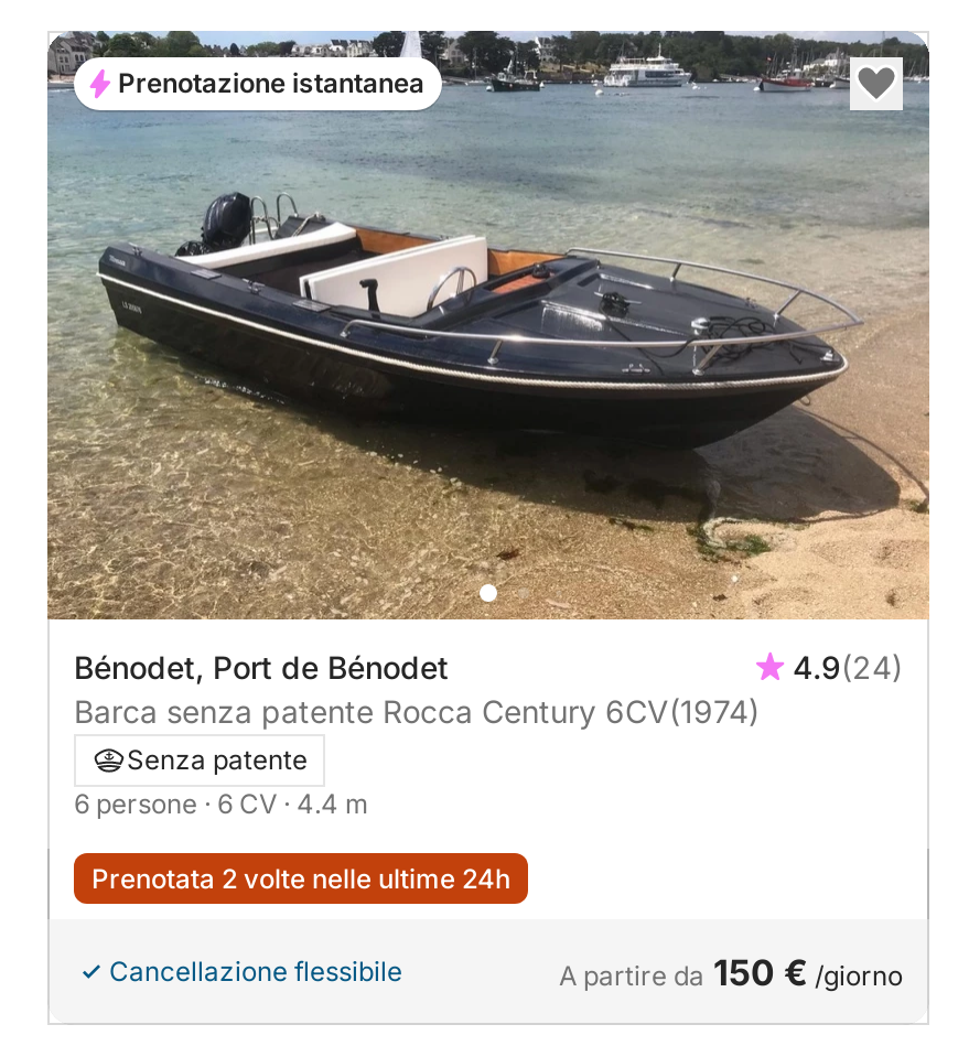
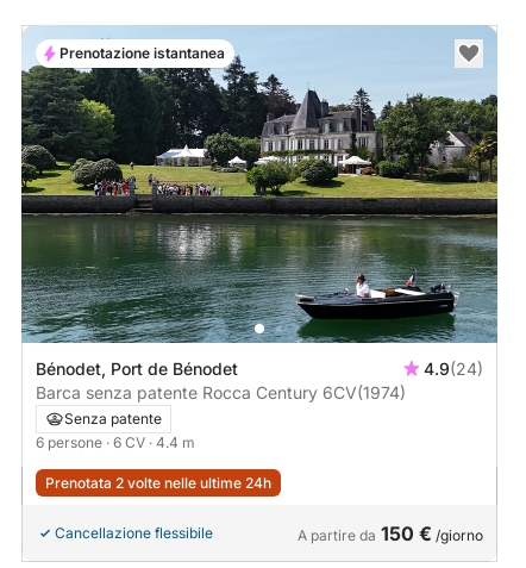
[45,29,932,622] [image] -> [20,25,499,344] [image]

